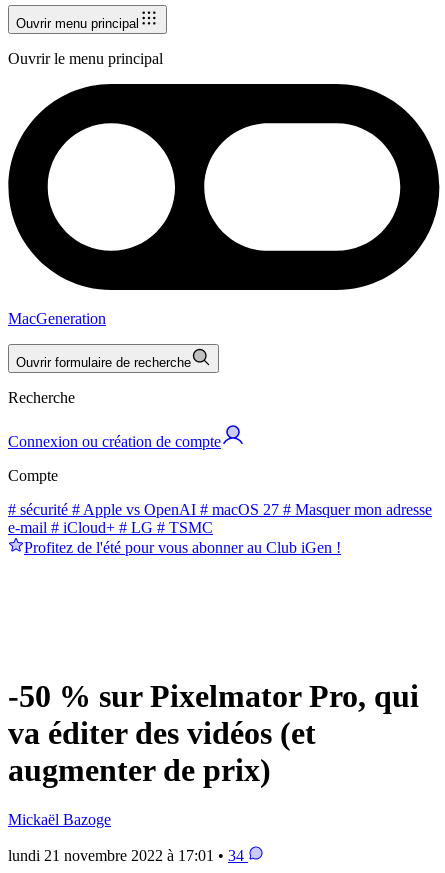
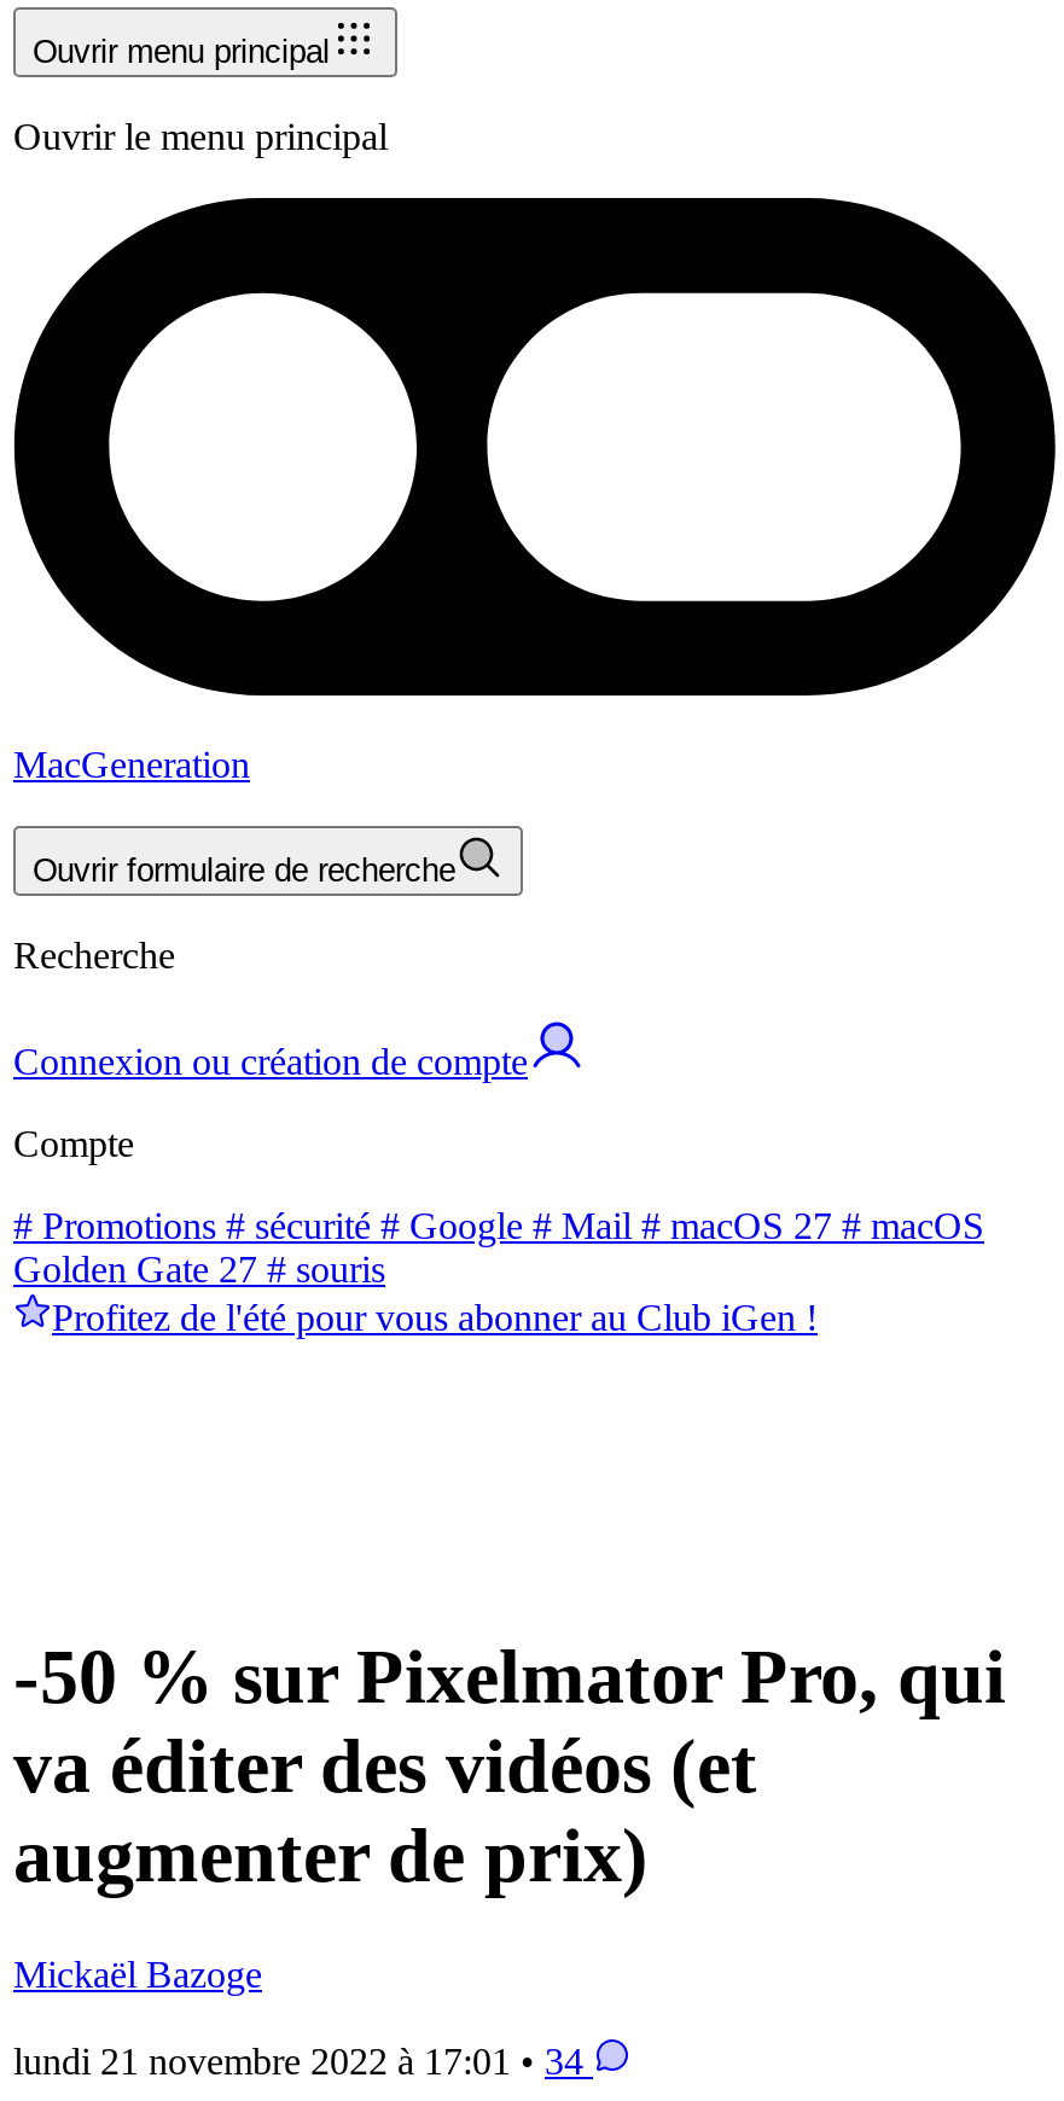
[8,501,432,536] # sécurité # Apple vs OpenAI # macOS 27 # Masquer mon adresse | e-mail # iCloud+ # LG # TSMC -> [13,1204,984,1289] # Promotions # sécurité # Google # Mail # macOS 27 # macOS | Golden Gate 27 # souris

